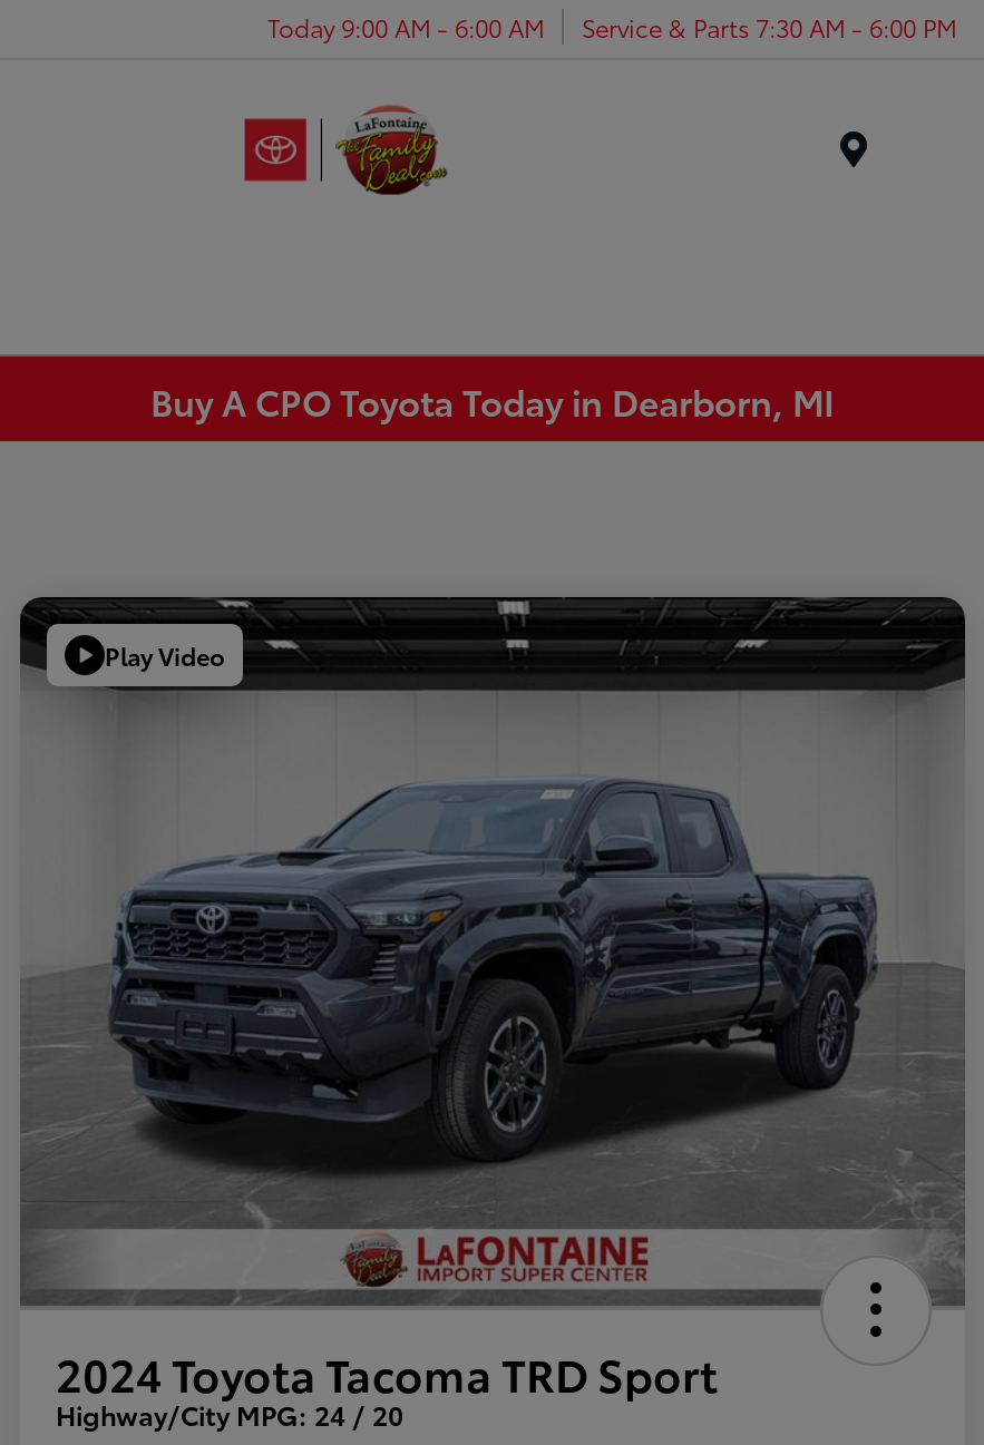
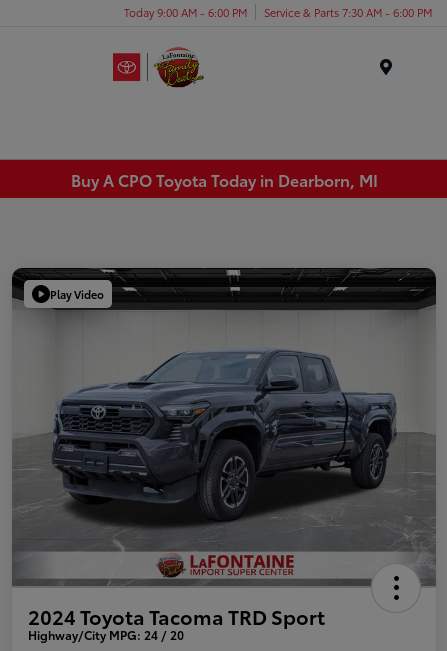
[267,8,956,43] Today 9:00 AM - 6:00 AM Service & Parts 7:30 AM - 6:00 PM -> [124,3,432,19] Today 9:00 AM - 6:00 PM Service & Parts 7:30 AM - 6:00 PM

